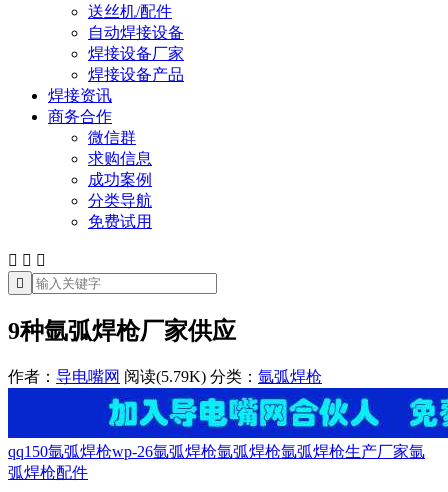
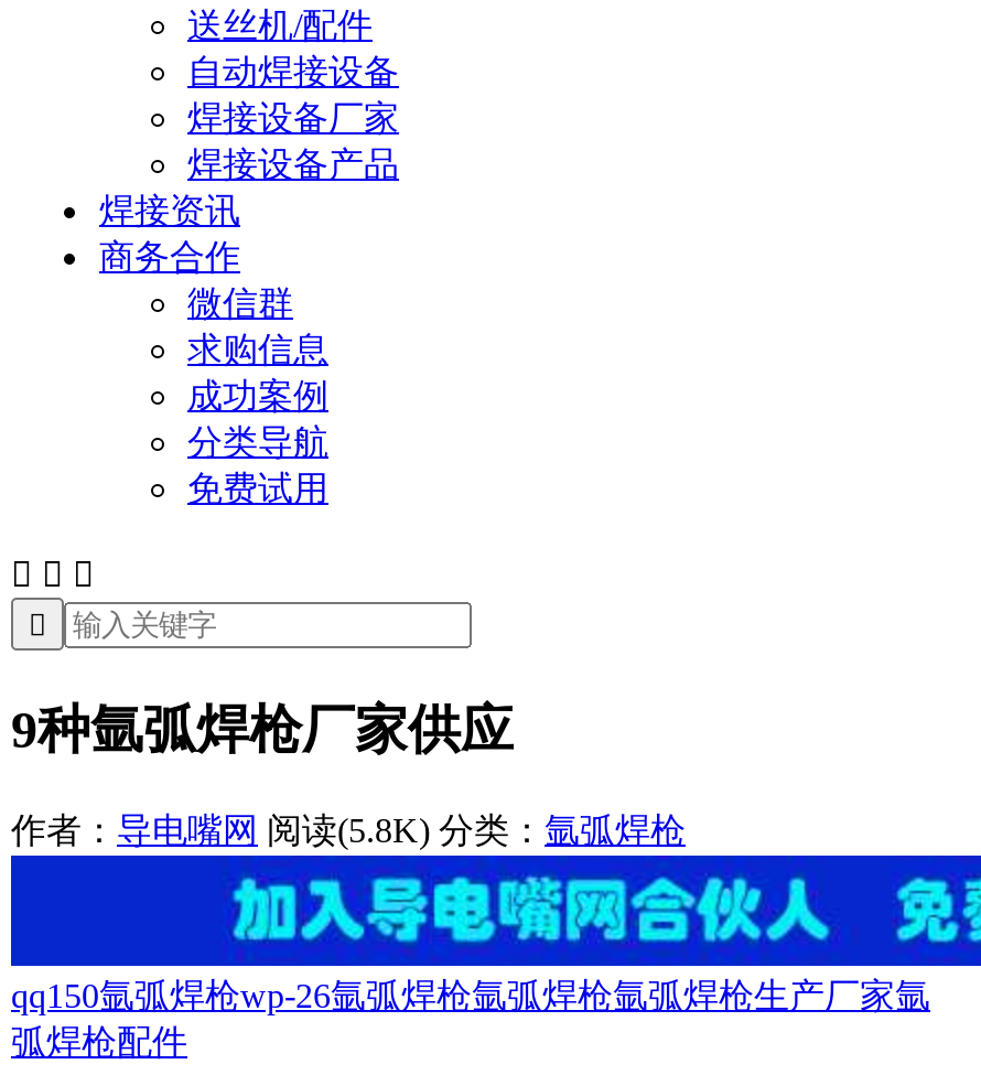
[8,368,322,385] 作者：导电嘴网 阅读(5.79K) 分类：氩弧焊枪 -> [11,811,686,849] 作者：导电嘴网 阅读(5.8K) 分类：氩弧焊枪

